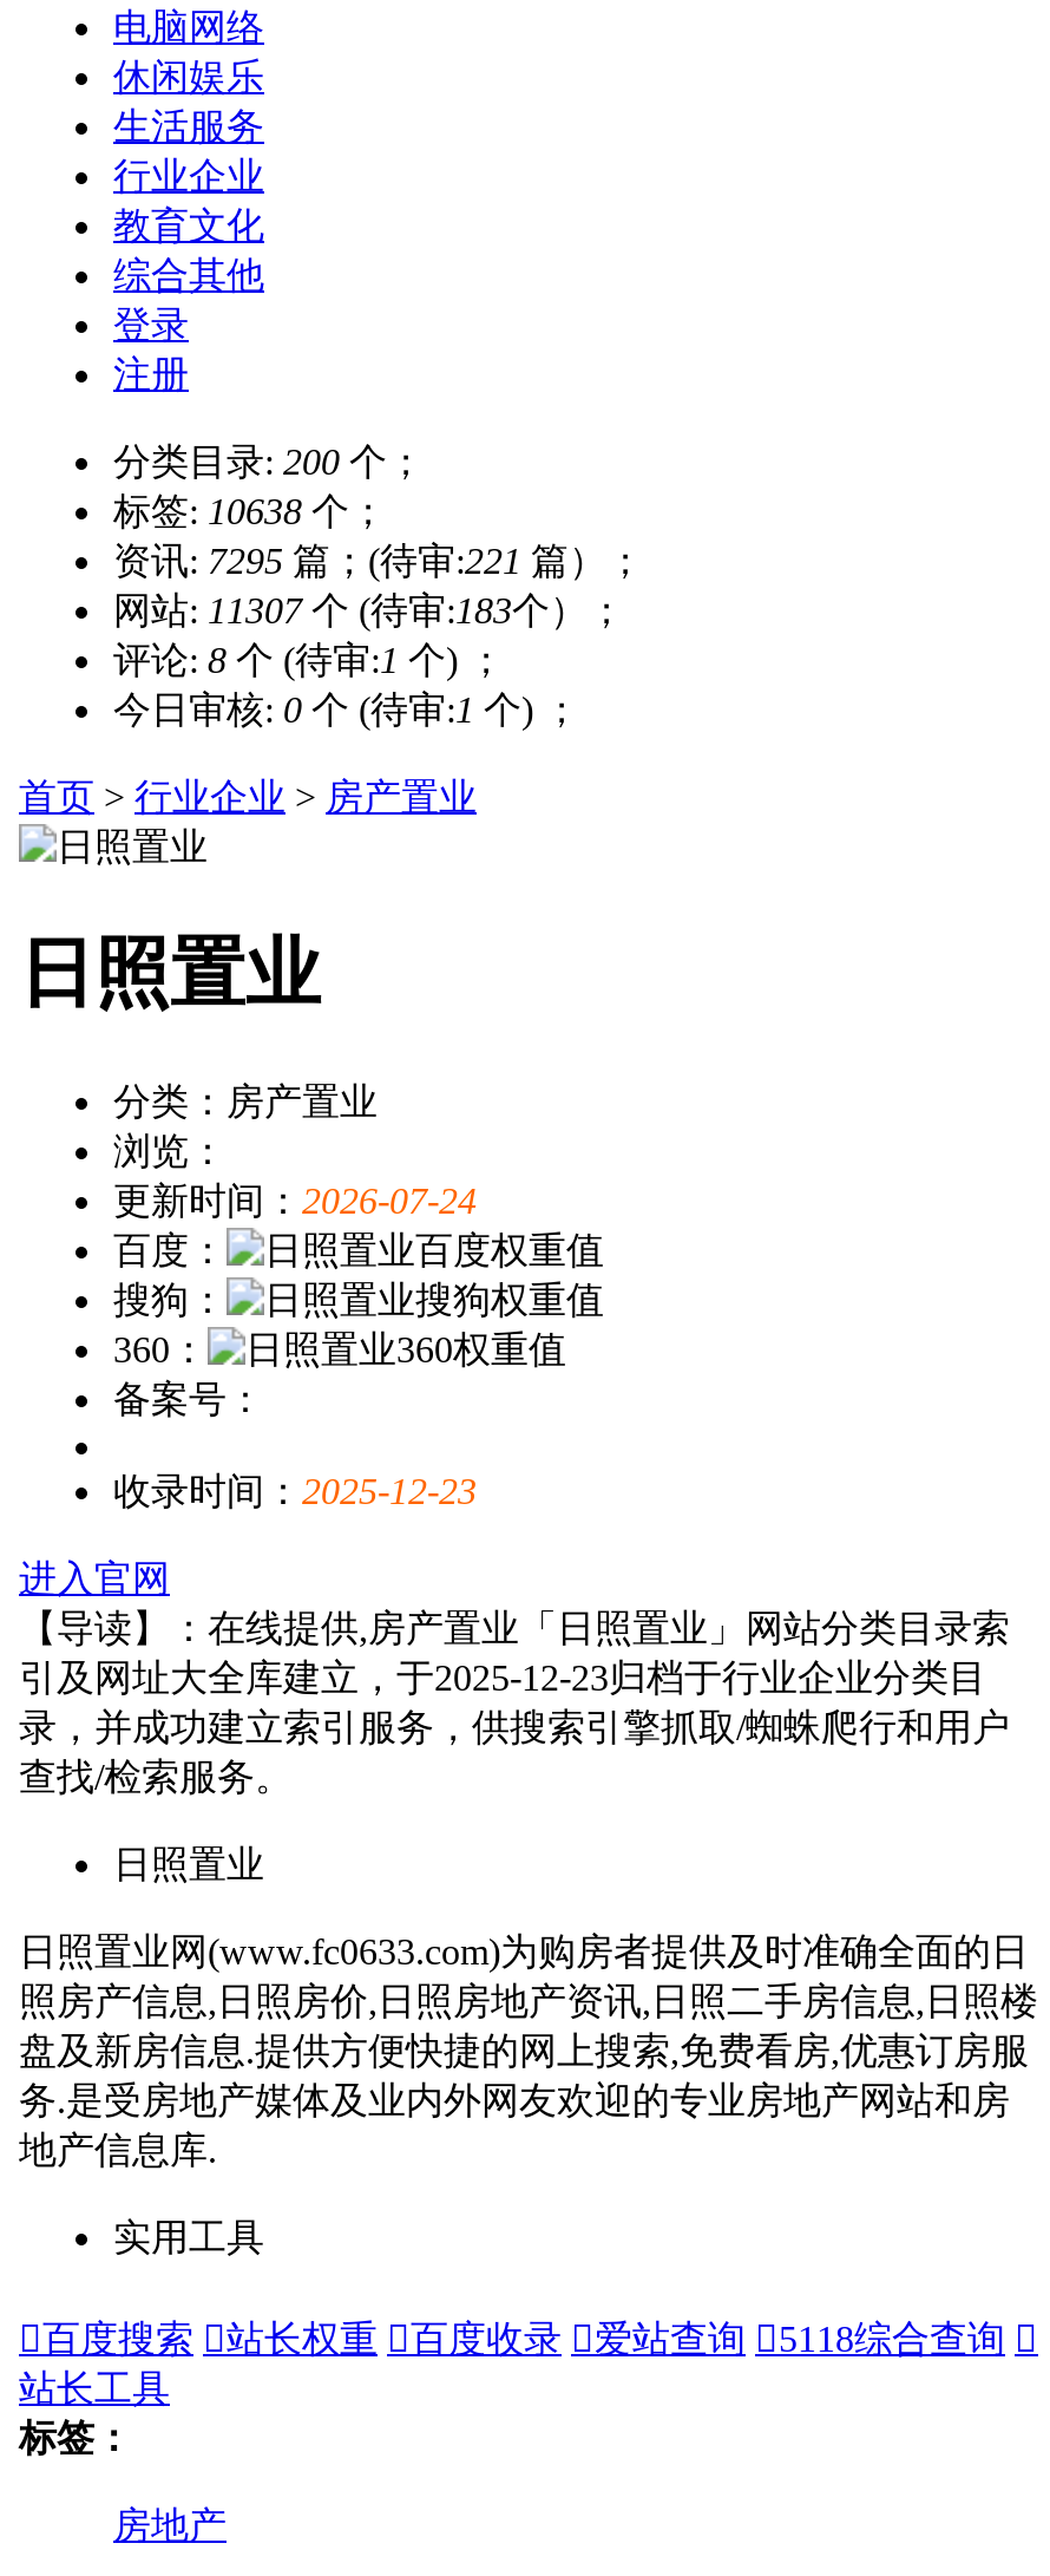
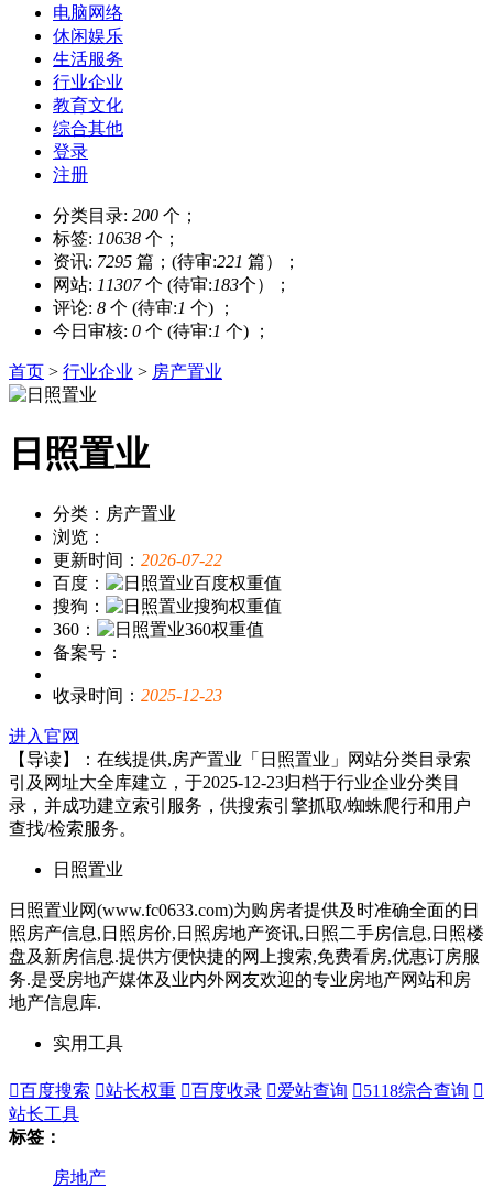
[113,1180,477,1220] 更新时间：2026-07-24 -> [53,550,222,569] 更新时间：2026-07-22

